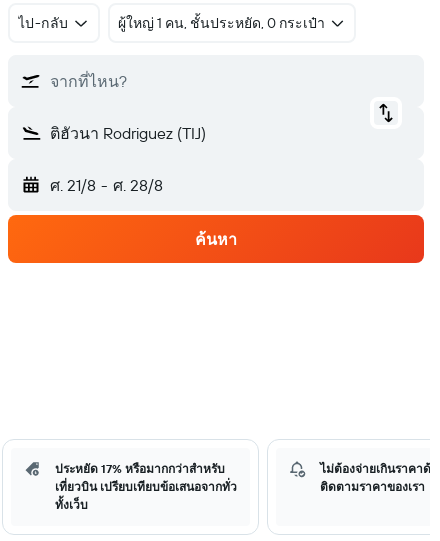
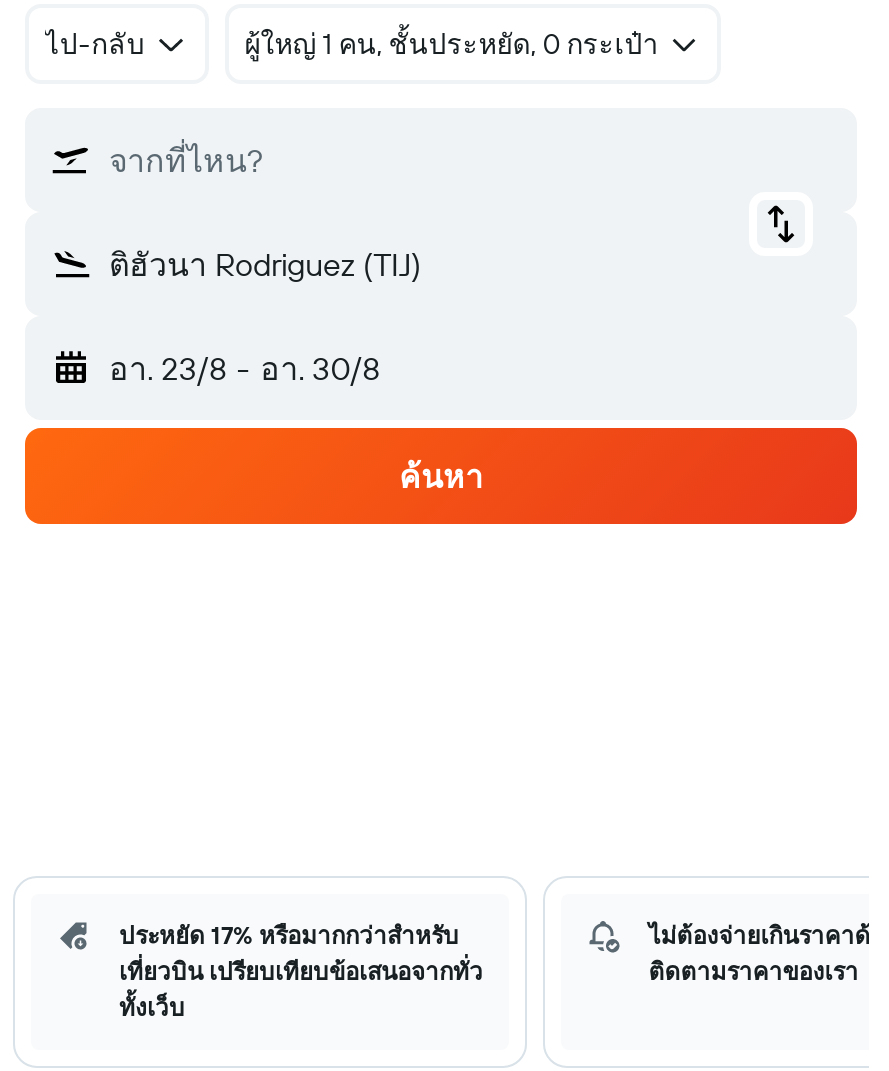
[50,175,163,195] ศ. 21/8 - ศ. 28/8 -> [109,348,380,388] อา. 23/8 - อา. 30/8

